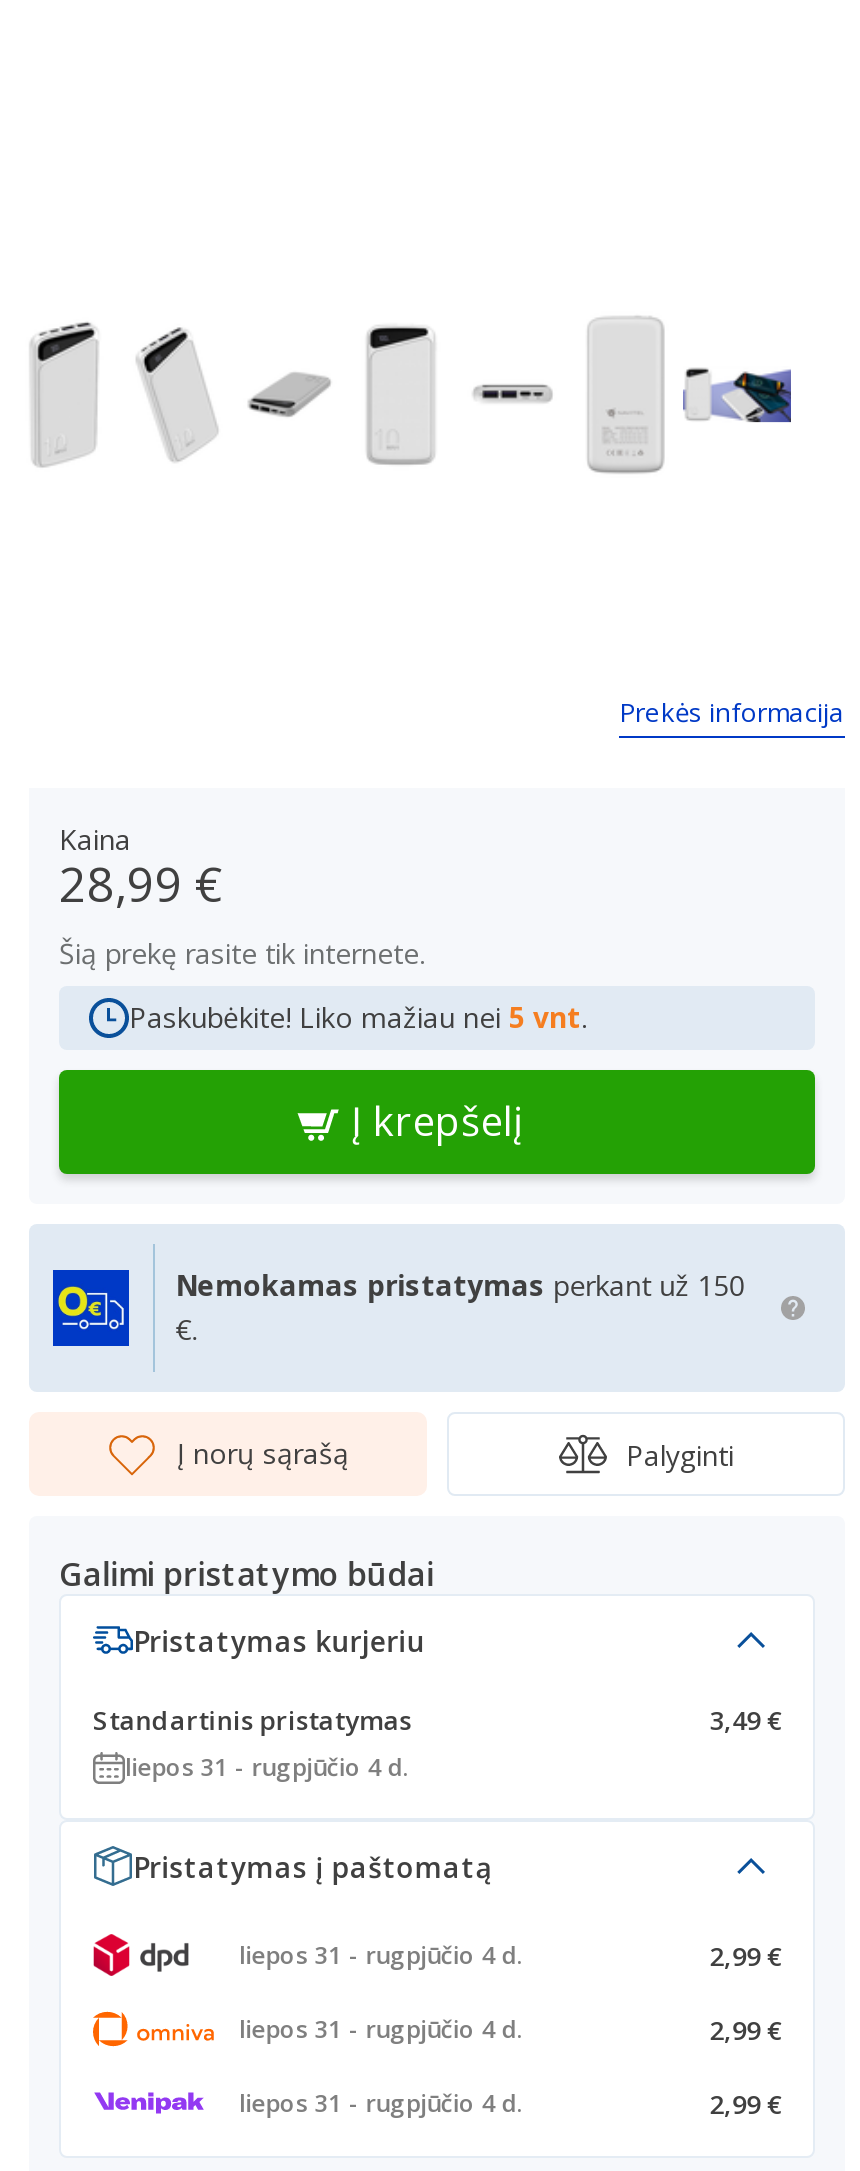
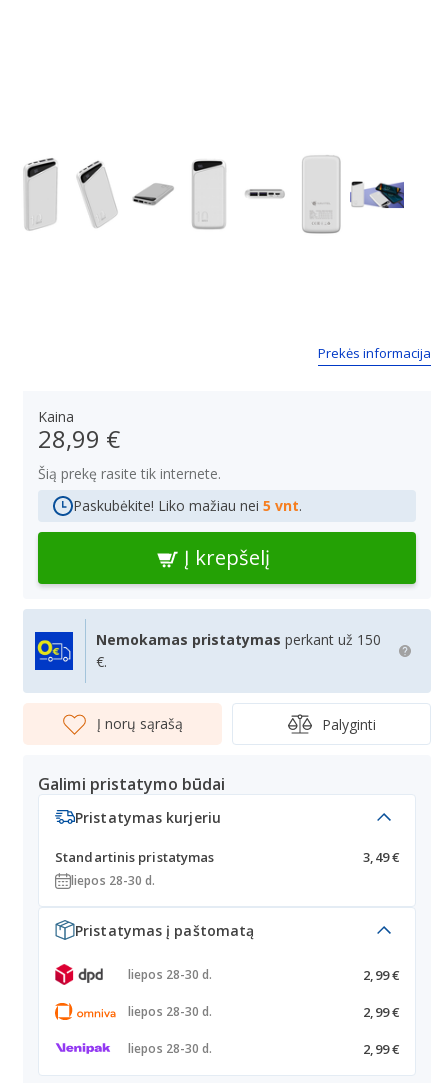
[125,1750,408,1784] liepos 31 - rugpjūčio 4 d. -> [71,872,155,889] liepos 28-30 d.
[239,1938,522,1972] liepos 31 - rugpjūčio 4 d. -> [128,966,212,983] liepos 28-30 d.
[239,2012,522,2046] liepos 31 - rugpjūčio 4 d. -> [128,1003,212,1020] liepos 28-30 d.
[239,2086,522,2120] liepos 31 - rugpjūčio 4 d. -> [128,1040,212,1057] liepos 28-30 d.

